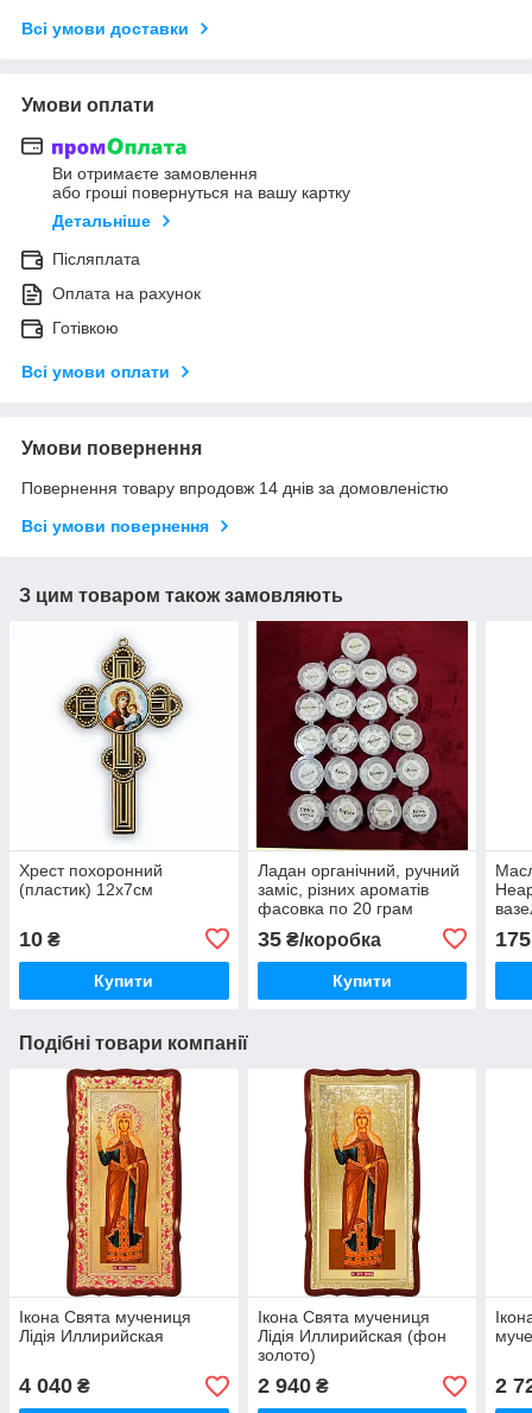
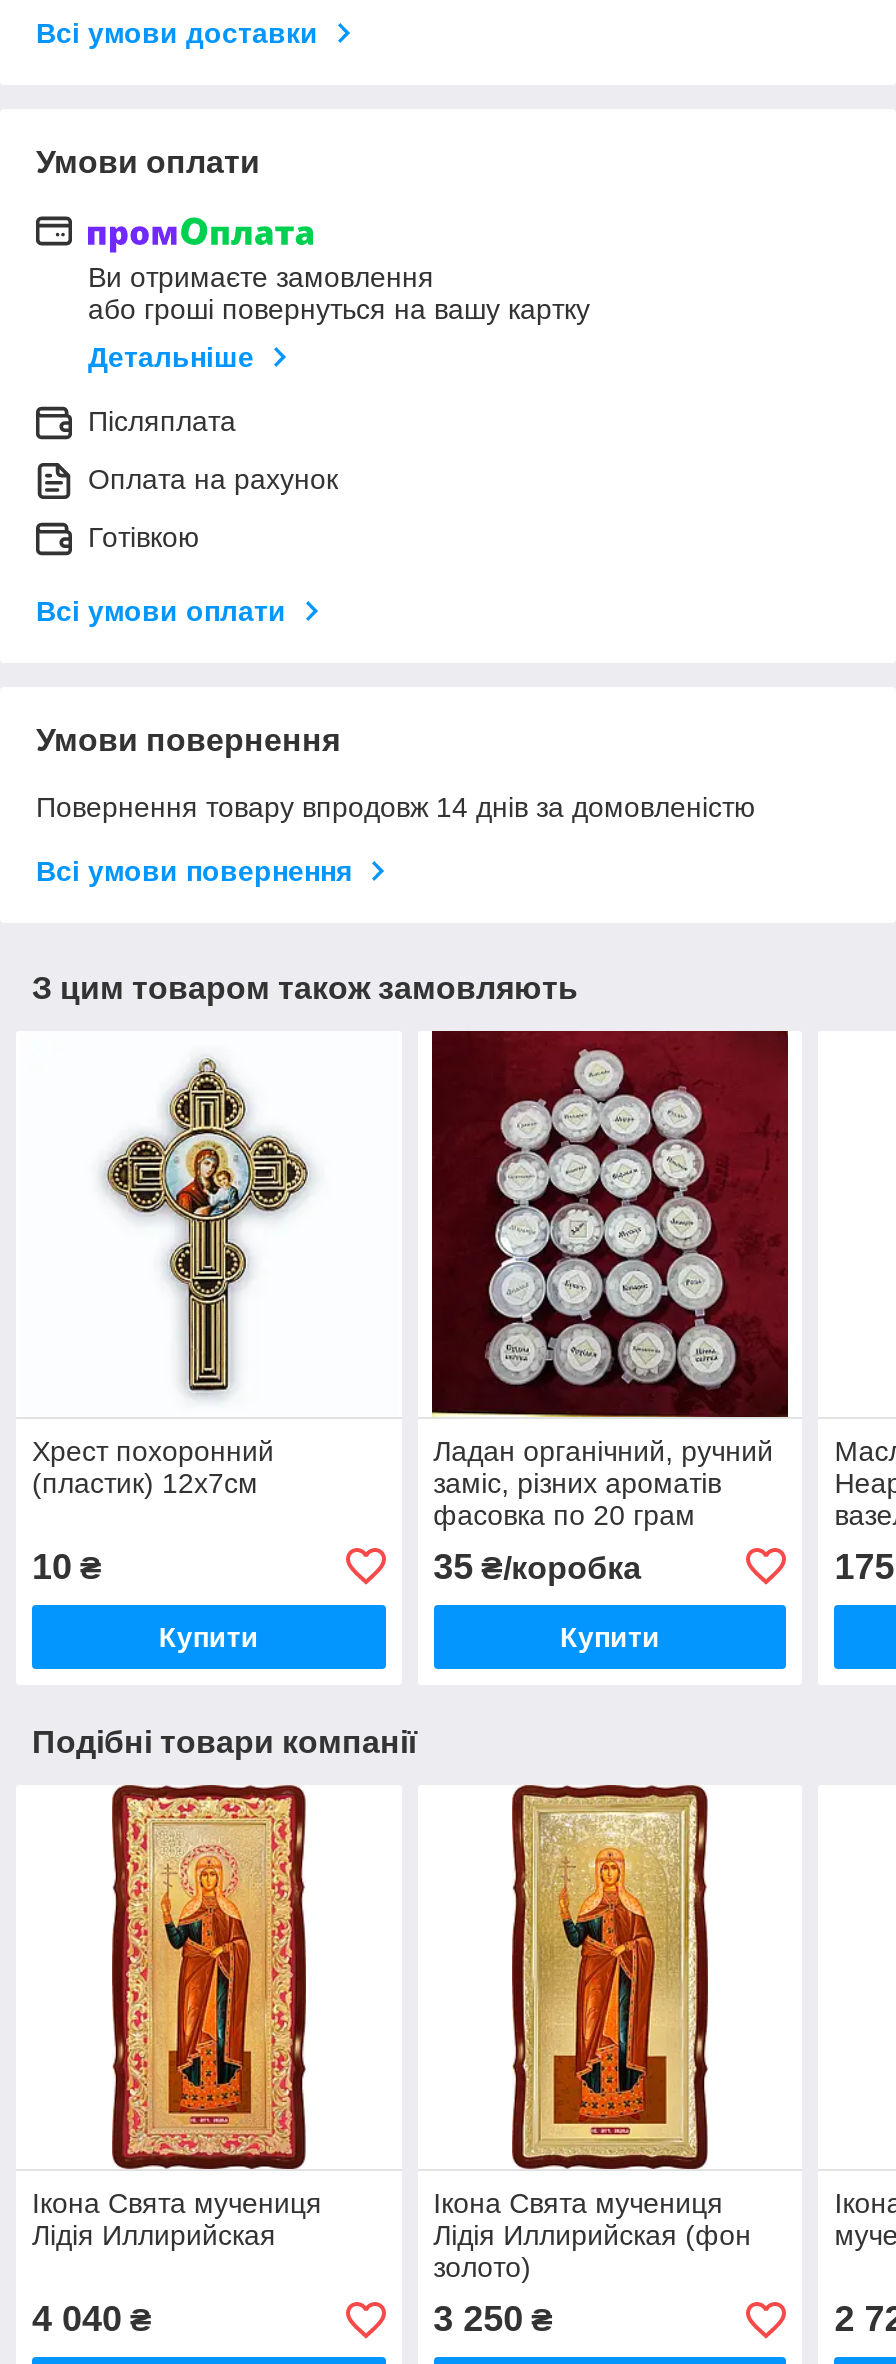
[257,1374,328,1398] 2 940 ₴ -> [433,2300,553,2340] 3 250 ₴

